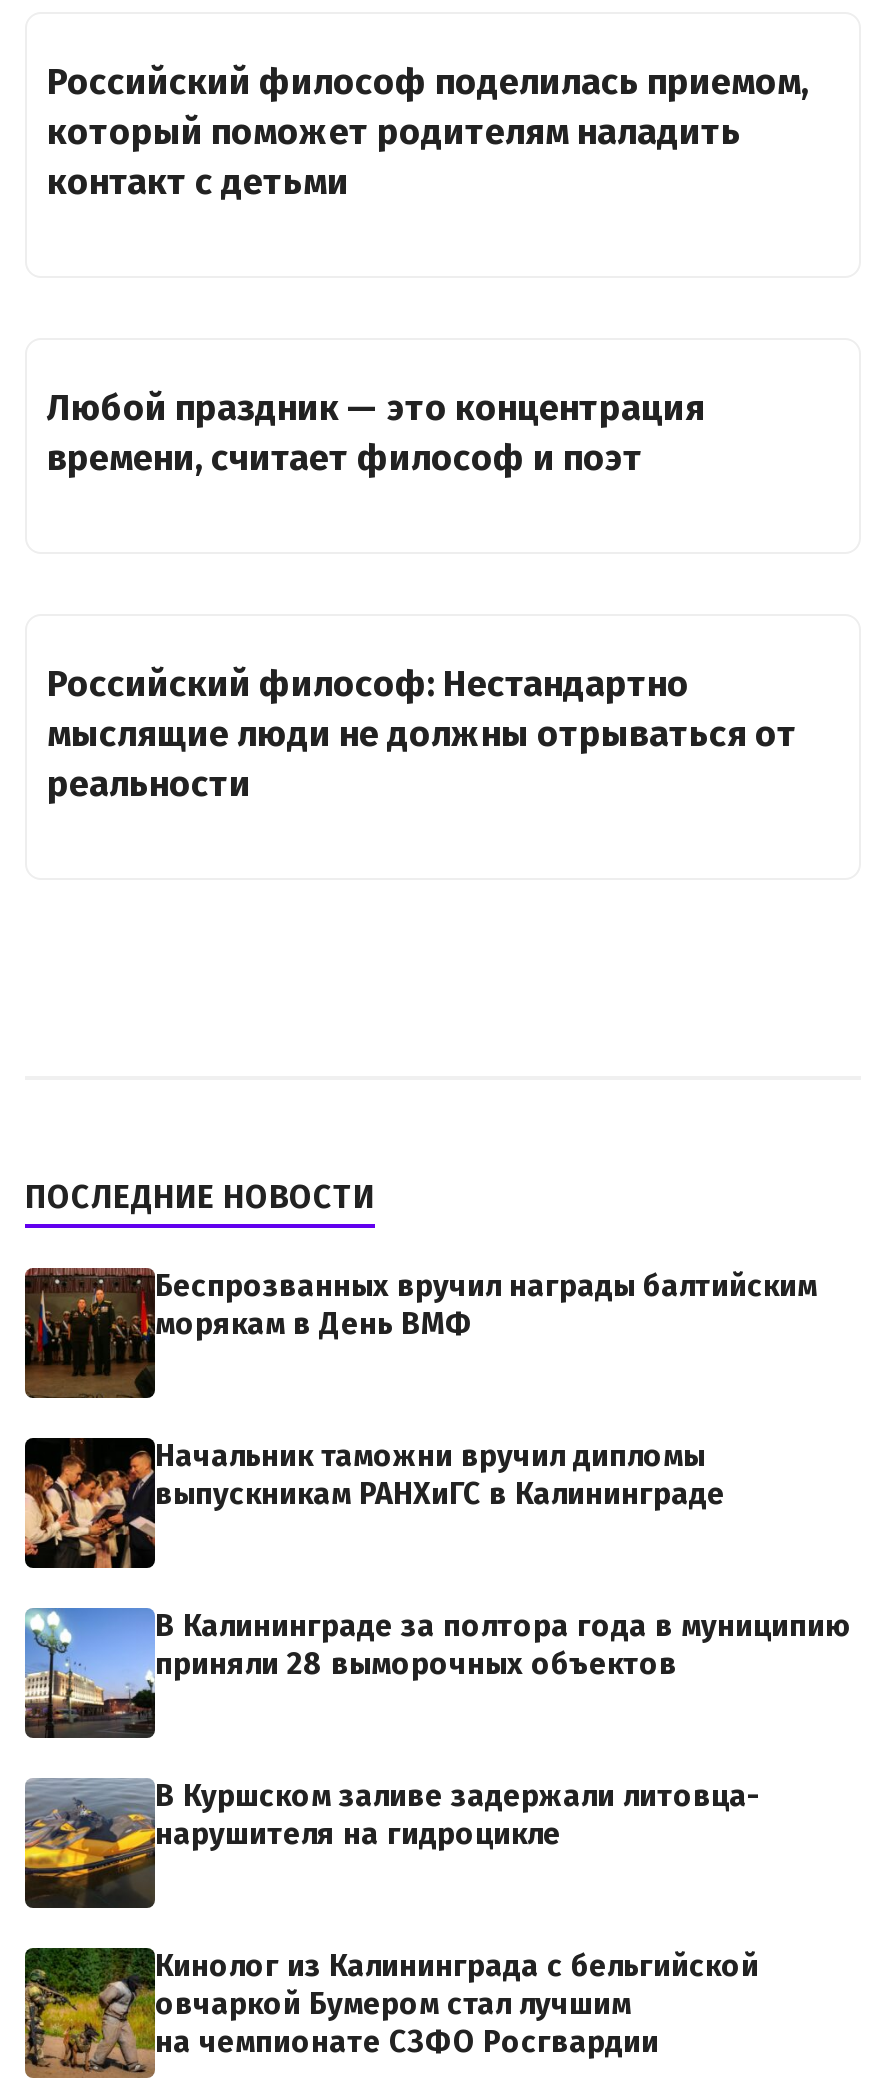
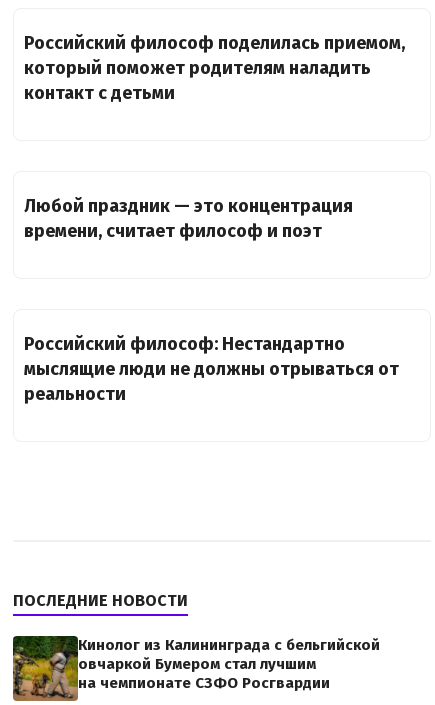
[23,1266,817,1400] [image] | Беспрозванных вручил награды балтийским | морякам в День ВМФ -> none
[23,1436,725,1570] [image] | Начальник таможни вручил дипломы | выпускникам РАНХиГС в Калининграде -> none
[23,1606,851,1740] [image] | В Калининграде за полтора года в муниципию | приняли 28 выморочных объектов -> none
[23,1776,761,1910] [image] | В Куршском заливе задержали литовца- | нарушителя на гидроцикле -> none

